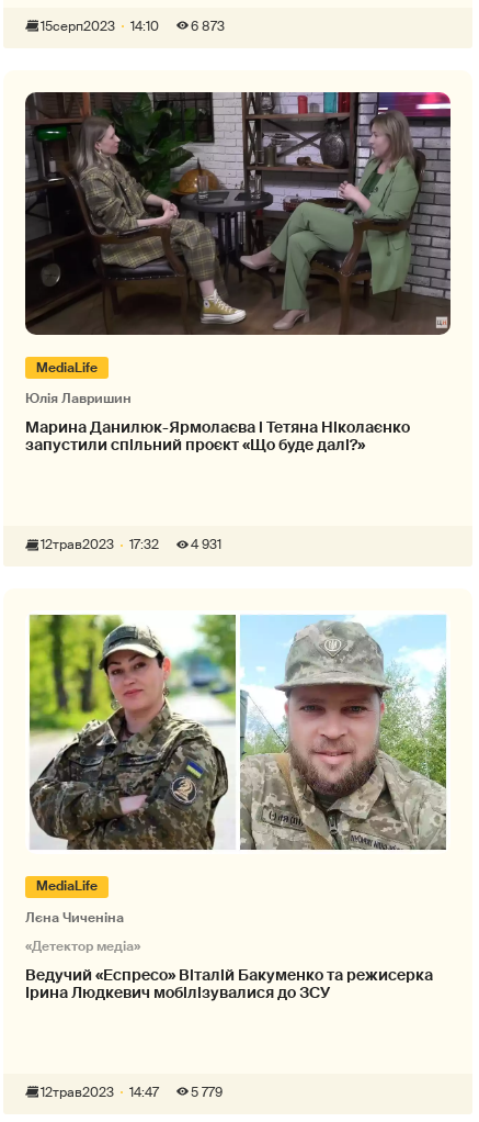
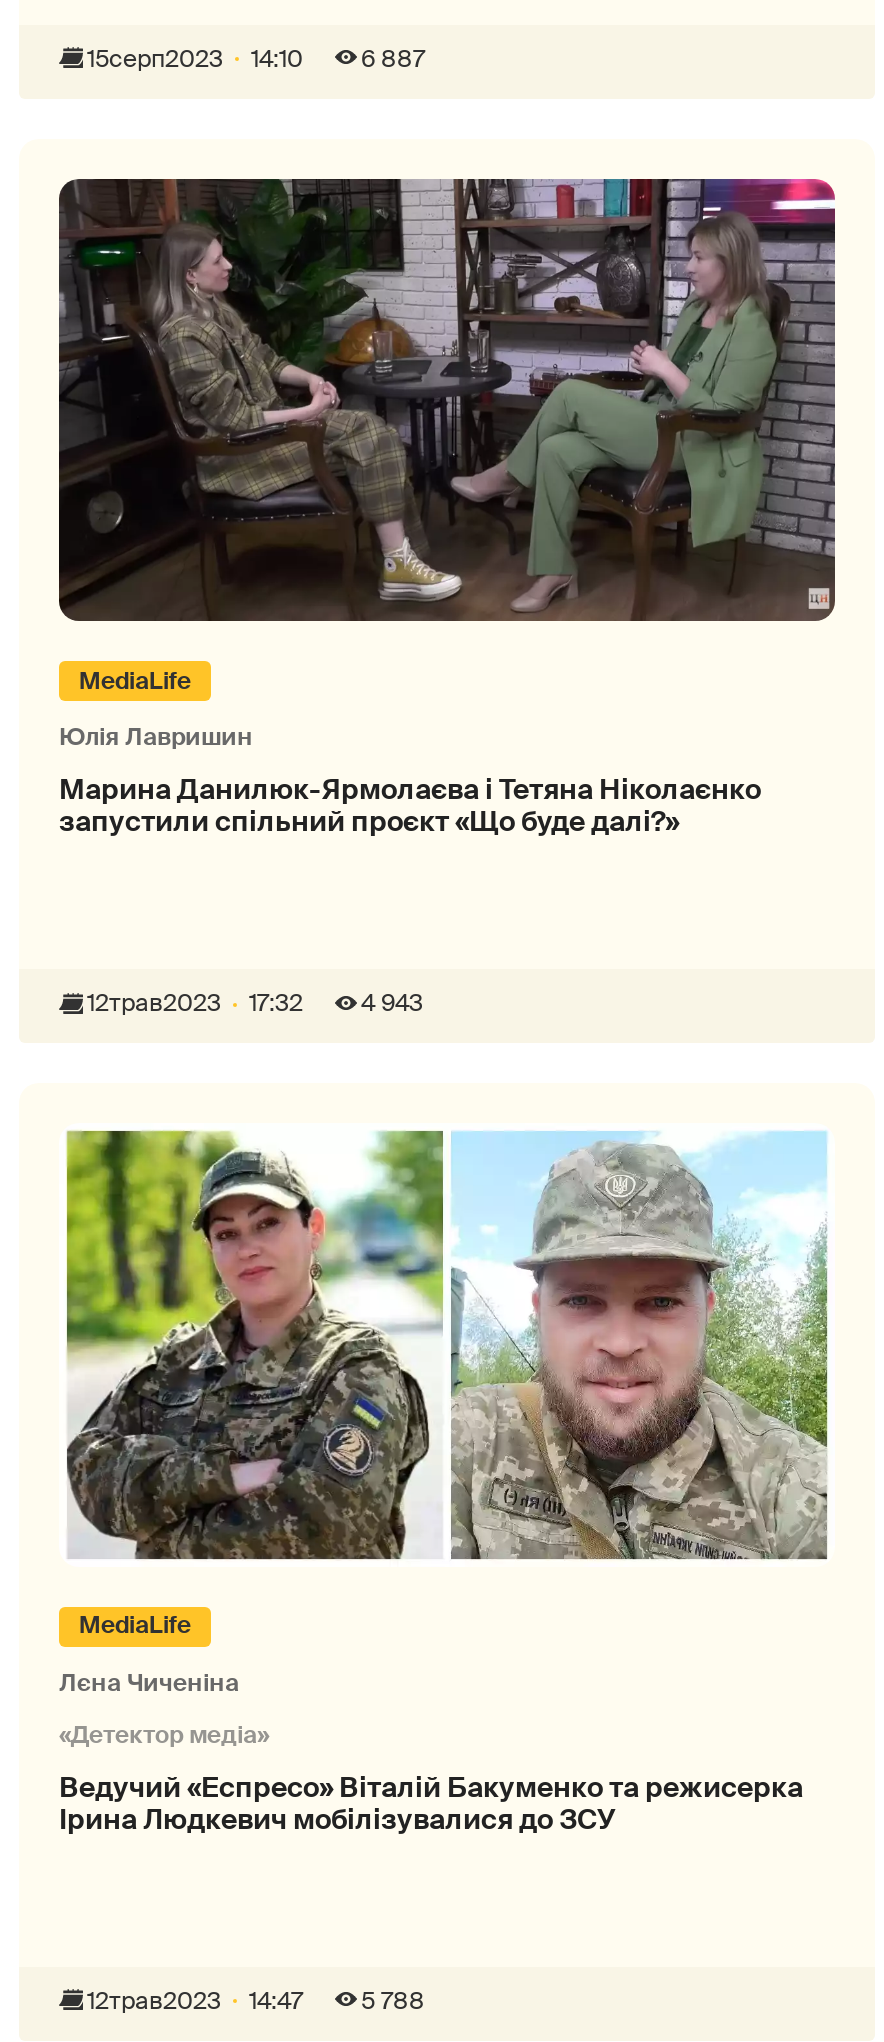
[41,17,225,35] 15серп2023 14:10 6 873 -> [87,43,425,75] 15серп2023 14:10 6 887
[191,536,221,554] 4 931 -> [361,988,423,1020] 4 943
[191,1083,223,1101] 5 779 -> [361,1985,425,2017] 5 788

